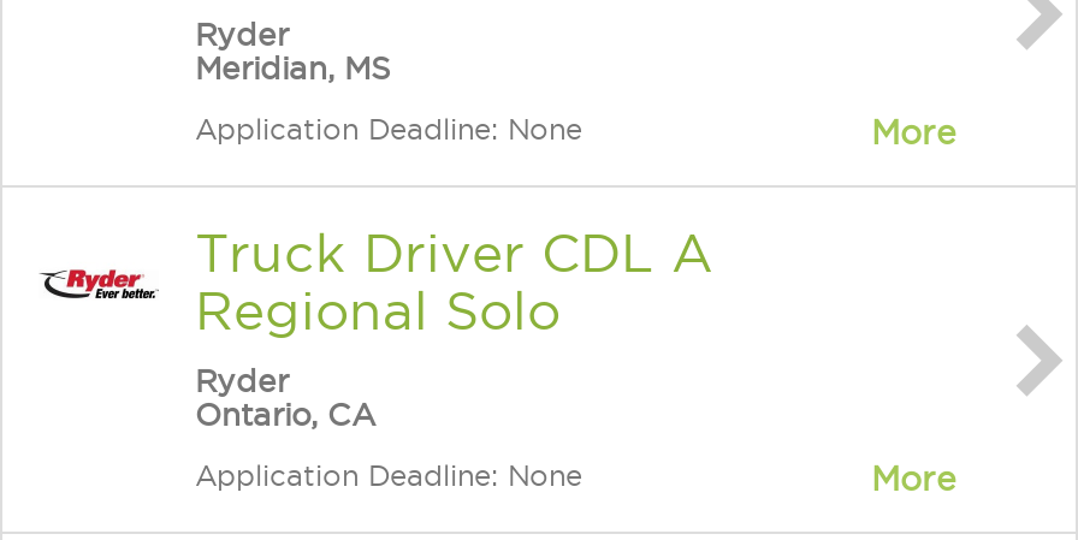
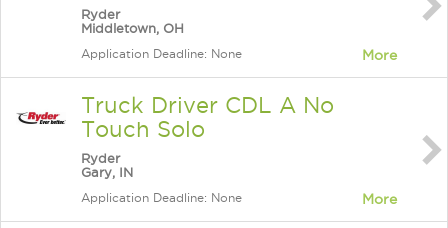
[195,51,390,84] Meridian, MS -> [81,21,184,35] Middletown, OH
[195,224,712,339] Truck Driver CDL A | Regional Solo -> [81,93,334,141] Truck Driver CDL A No | Touch Solo
[195,397,375,431] Ontario, CA -> [81,165,133,179] Gary, IN

